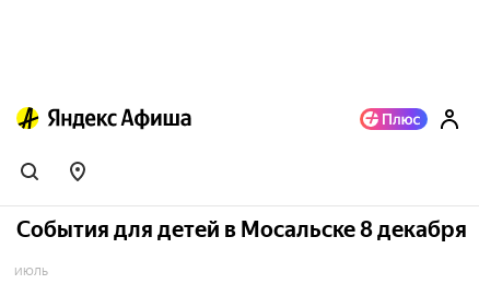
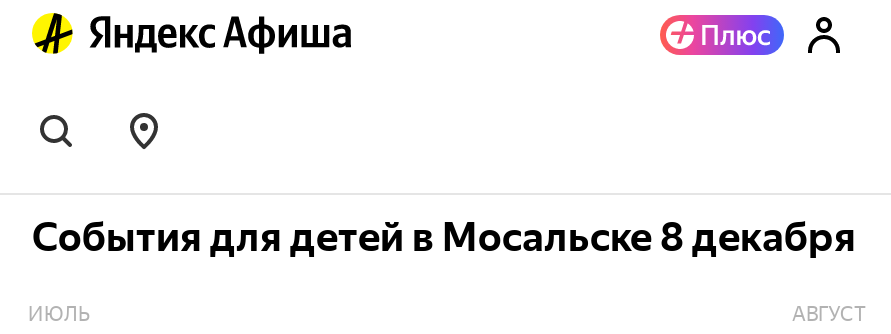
none -> [792,303,866,325] АВГУСТ

